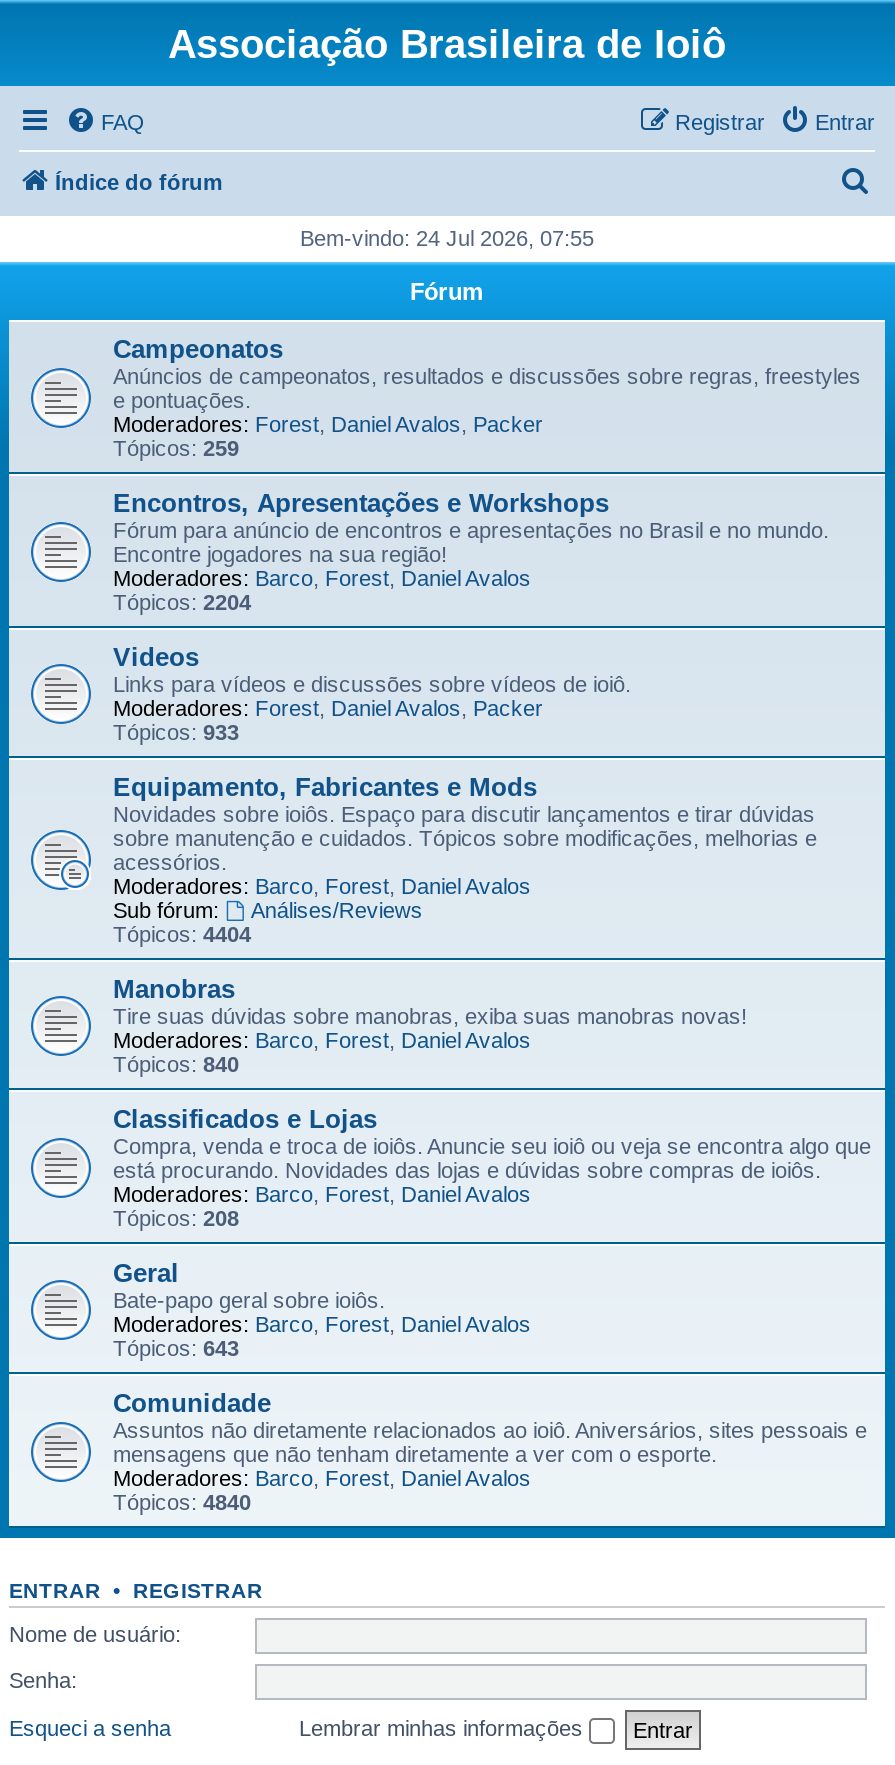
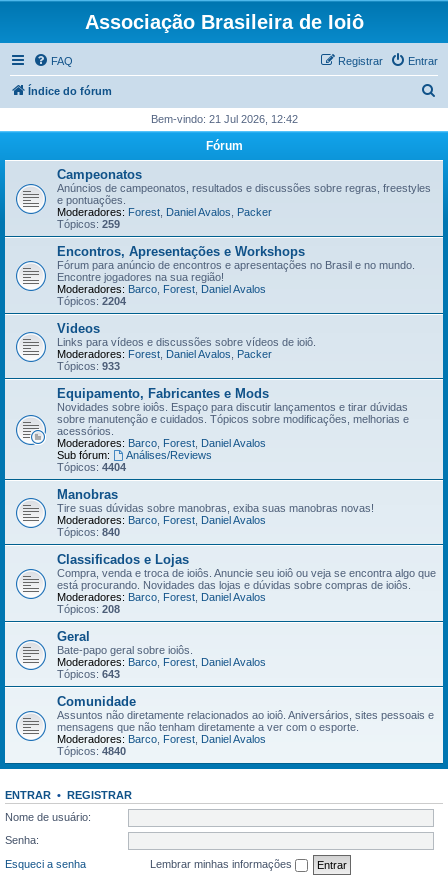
[300,226,594,250] Bem-vindo: 24 Jul 2026, 07:55 -> [150,113,297,125] Bem-vindo: 21 Jul 2026, 12:42

